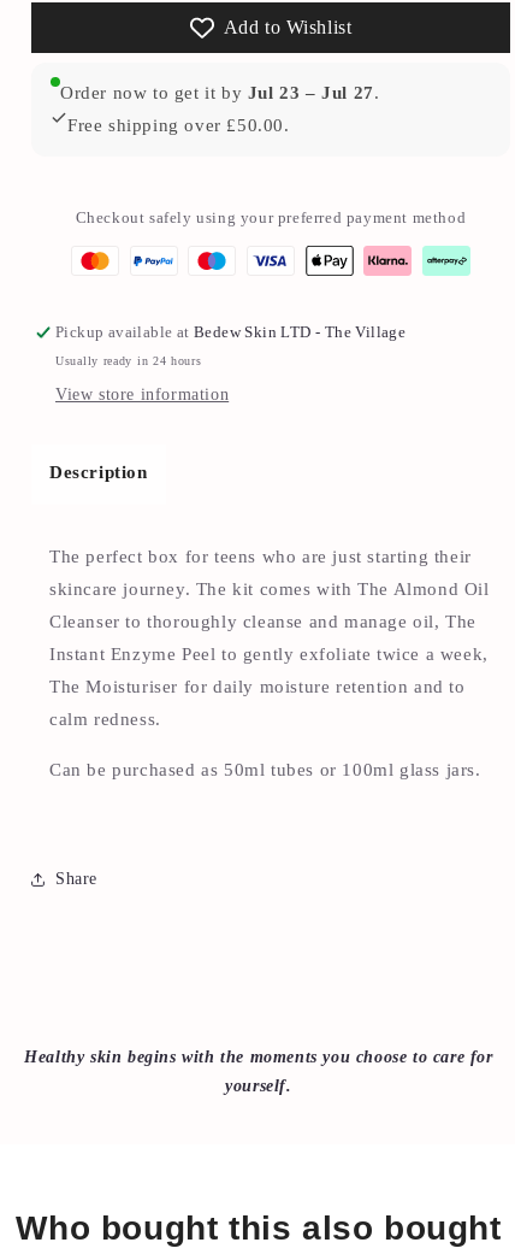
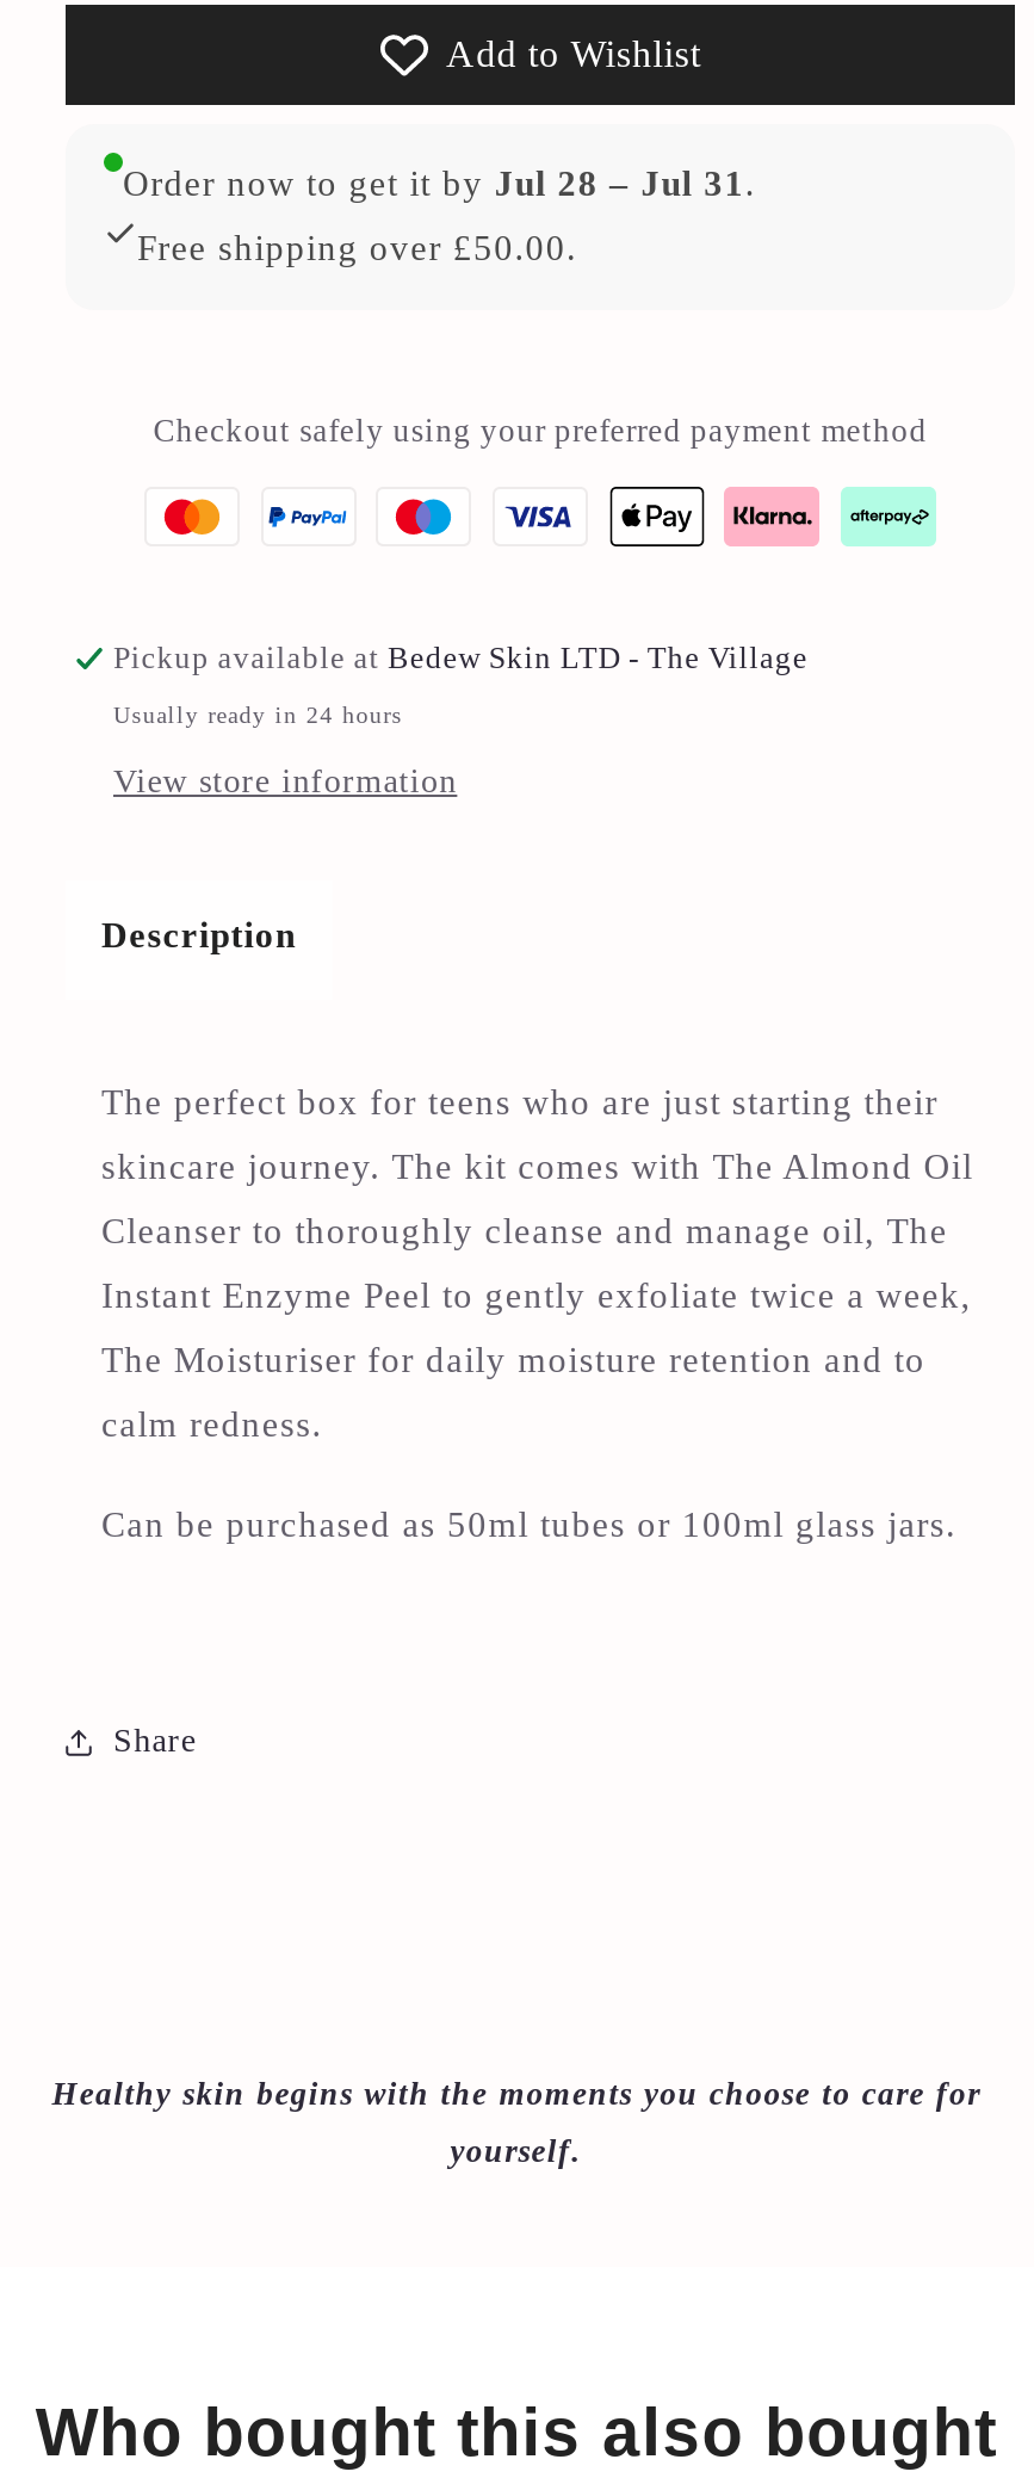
[60,83,380,102] Order now to get it by Jul 23 – Jul 27. -> [123,165,756,203] Order now to get it by Jul 28 – Jul 31.

